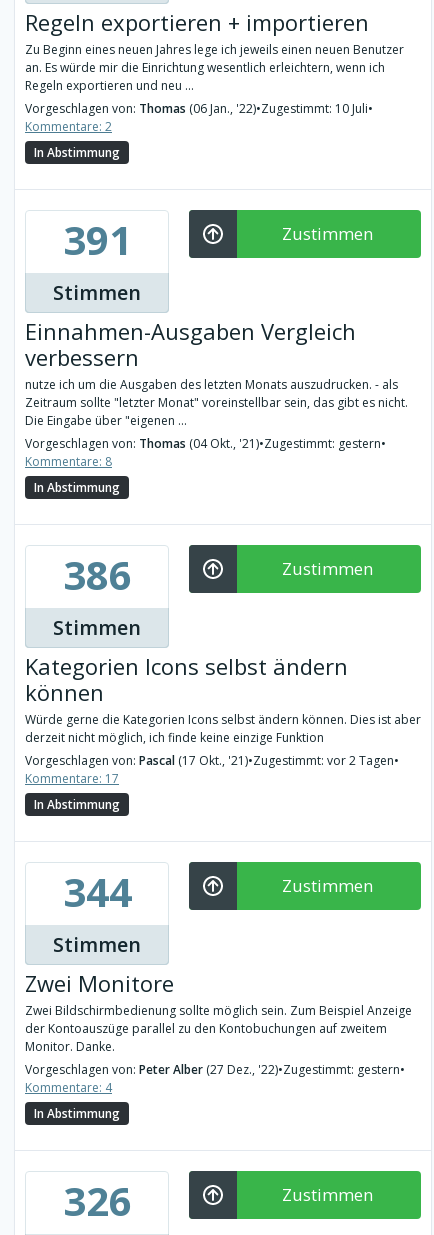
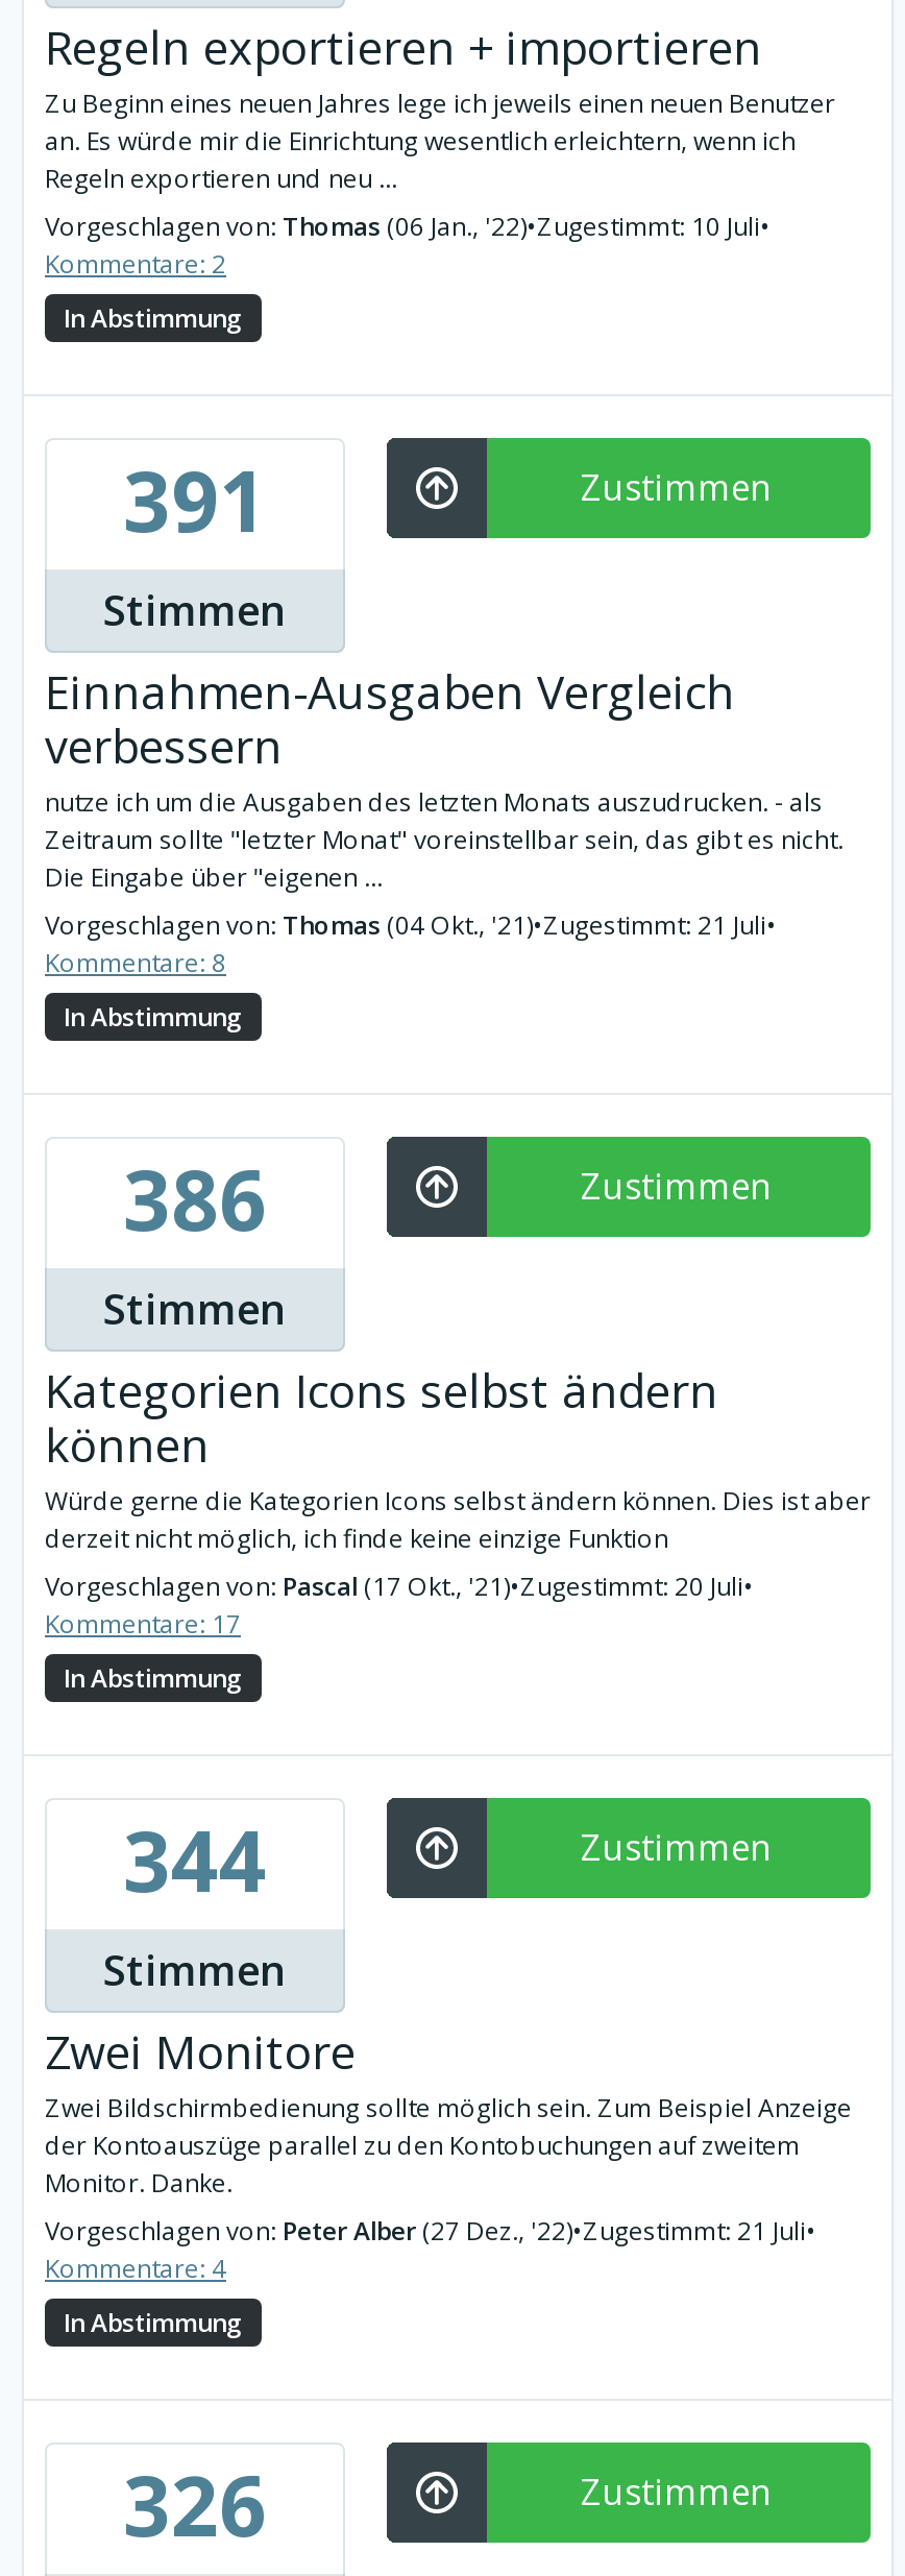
[25,435,386,452] Vorgeschlagen von: Thomas (04 Okt., '21) •Zugestimmt: gestern• -> [45,907,777,943] Vorgeschlagen von: Thomas (04 Okt., '21) •Zugestimmt: 21 Juli•
[25,752,399,769] Vorgeschlagen von: Pascal (17 Okt., '21) •Zugestimmt: vor 2 Tagen• -> [45,1569,754,1604] Vorgeschlagen von: Pascal (17 Okt., '21) •Zugestimmt: 20 Juli•
[25,1061,405,1078] Vorgeschlagen von: Peter Alber (27 Dez., '22)•Zugestimmt: gestern• -> [45,2213,816,2249] Vorgeschlagen von: Peter Alber (27 Dez., '22)•Zugestimmt: 21 Juli•

